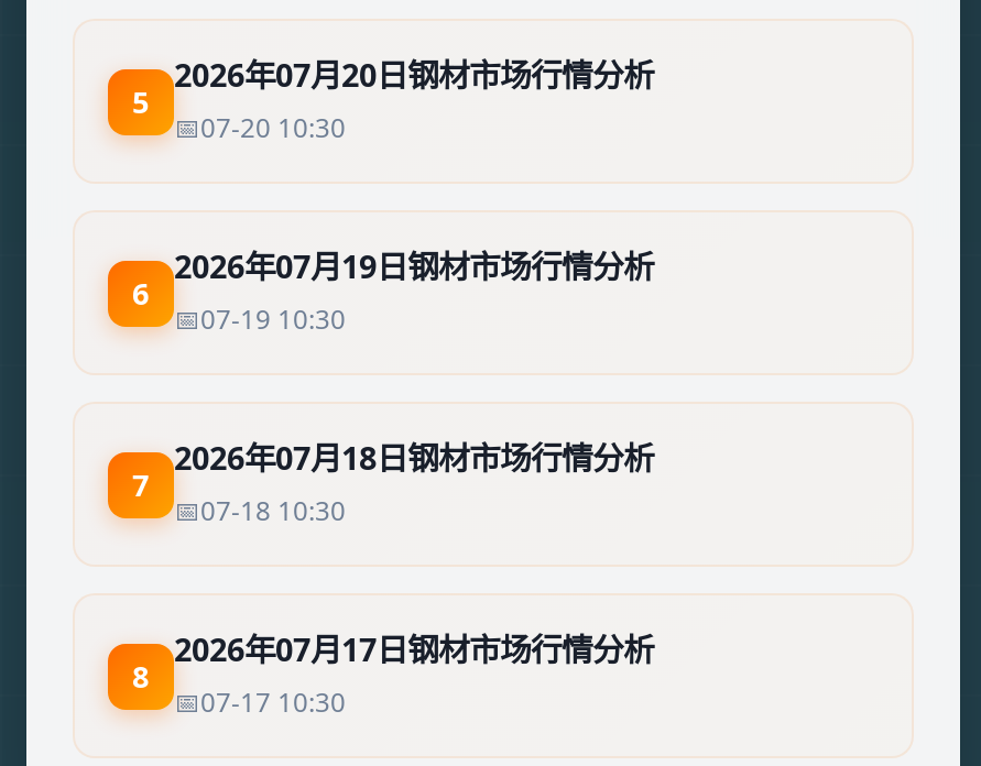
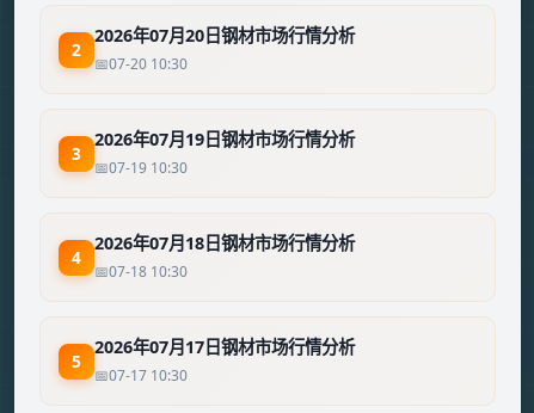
[132,80,150,122] 5 -> [72,38,81,61] 2
[132,272,150,313] 6 -> [72,142,81,165] 3
[132,463,150,505] 7 -> [72,246,81,268] 4
[132,655,150,696] 8 -> [72,350,81,372] 5

